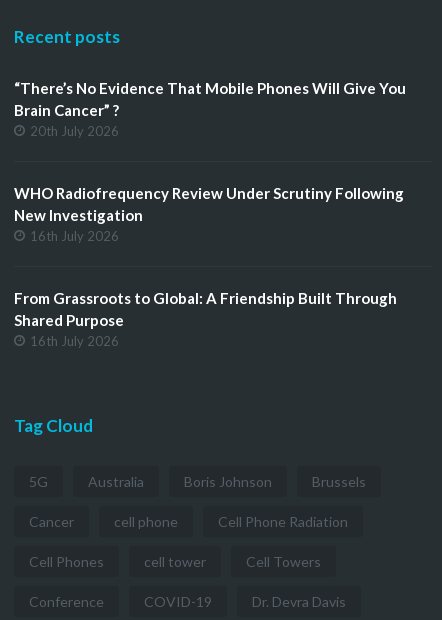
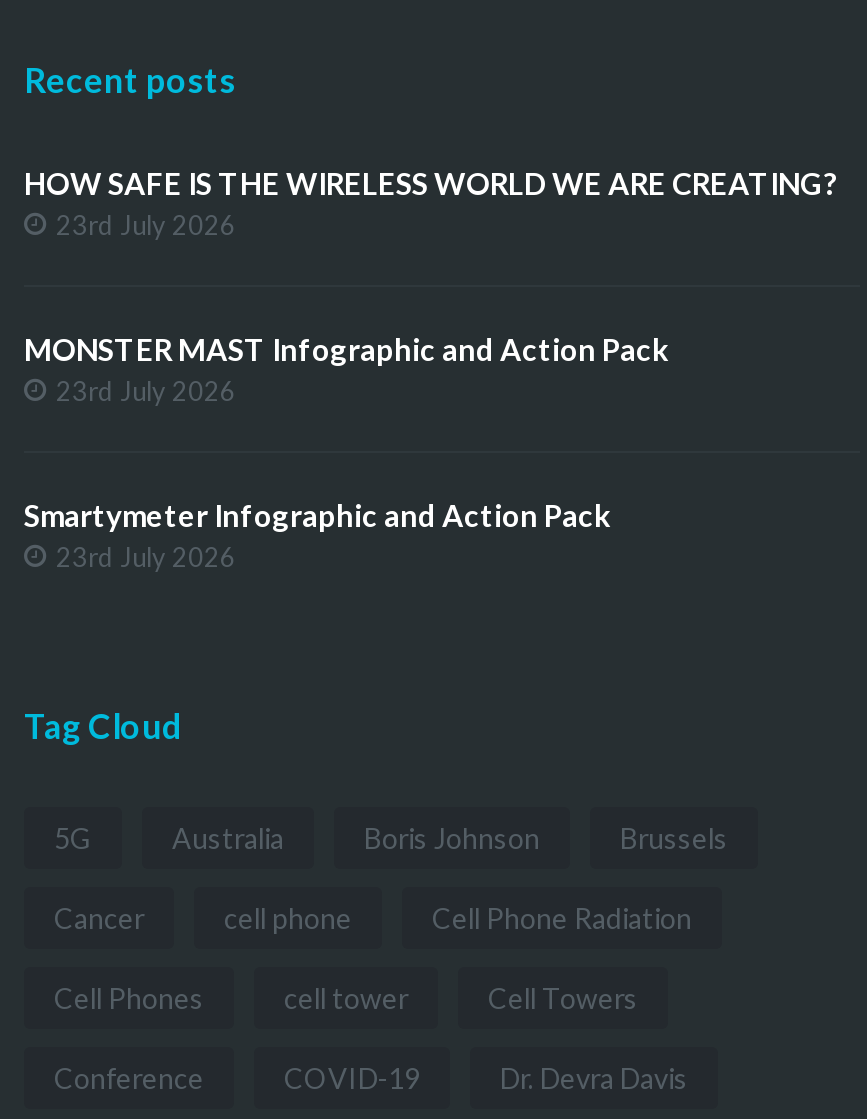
[14,79,406,139] “There’s No Evidence That Mobile Phones Will Give You | Brain Cancer” ? | 20th July 2026 -> [24,165,836,241] HOW SAFE IS THE WIRELESS WORLD WE ARE CREATING? | 23rd July 2026
[14,184,404,244] WHO Radiofrequency Review Under Scrutiny Following | New Investigation | 16th July 2026 -> [24,331,668,407] MONSTER MAST Infographic and Action Pack | 23rd July 2026
[14,289,397,349] From Grassroots to Global: A Friendship Built Through | Shared Purpose | 16th July 2026 -> [24,497,610,573] Smartymeter Infographic and Action Pack | 23rd July 2026

